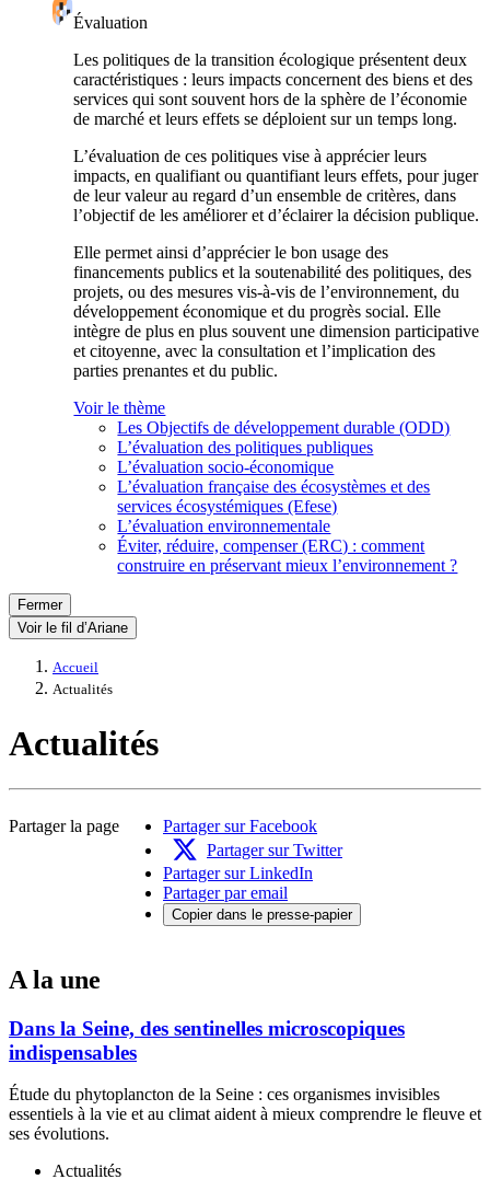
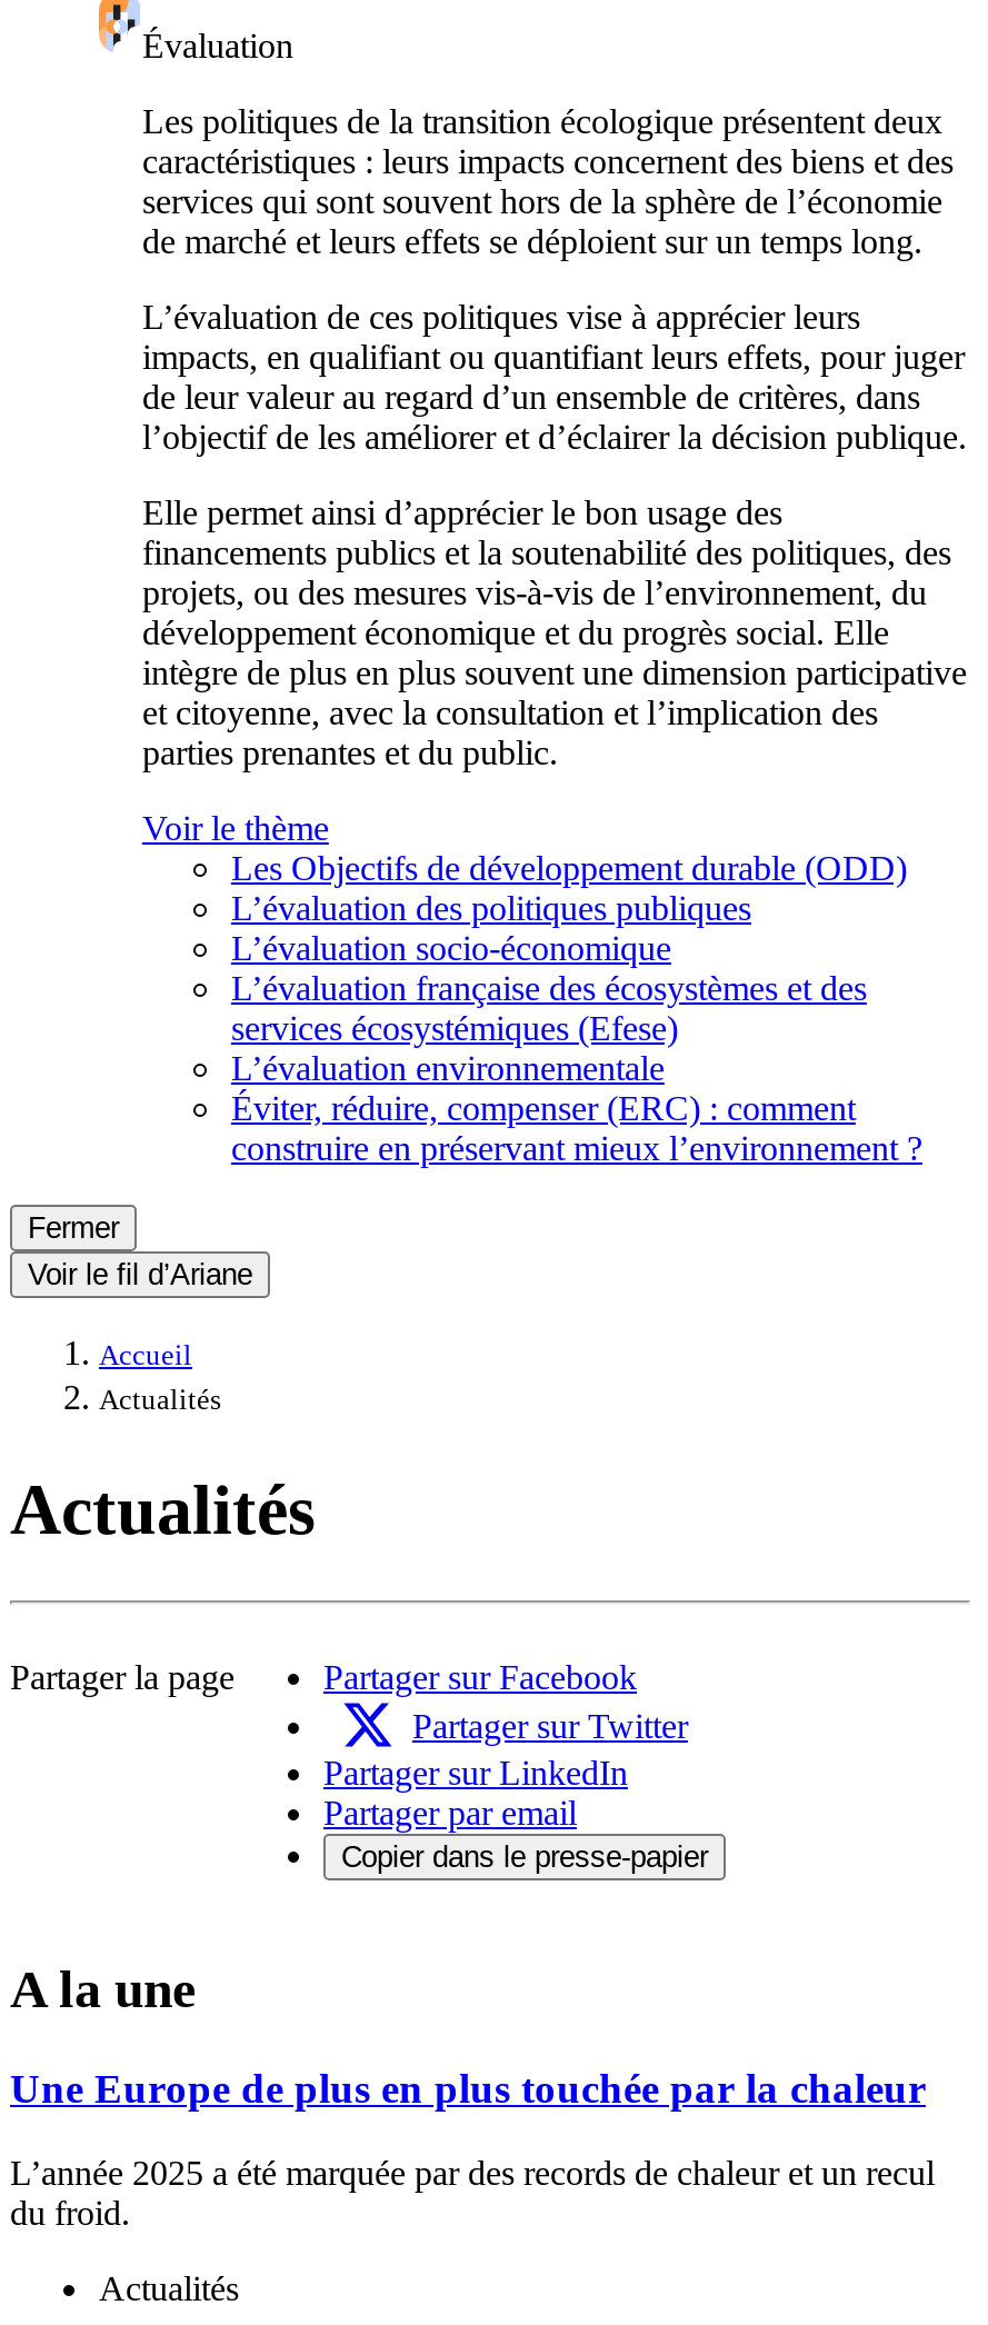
[9,1017,405,1064] Dans la Seine, des sentinelles microscopiques | indispensables -> [10,2064,926,2111] Une Europe de plus en plus touchée par la chaleur
[9,1085,481,1143] Étude du phytoplancton de la Seine : ces organismes invisibles | essentiels à la vie et au climat aident à mieux comprendre le fleuve et | ses évolutions. -> [10,2155,935,2233] L’année 2025 a été marquée par des records de chaleur et un recul | du froid.

